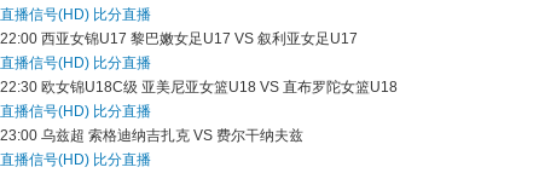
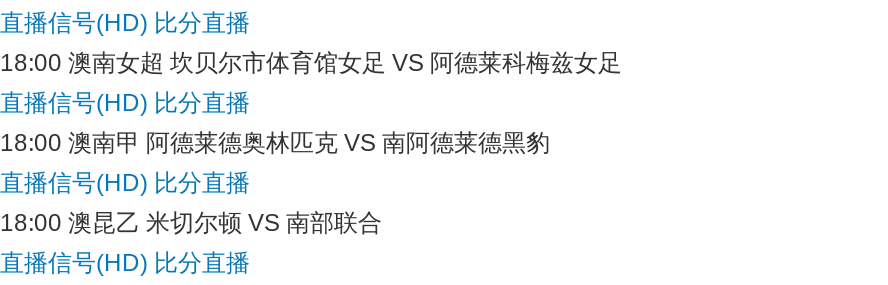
[0,30,358,47] 22:00 西亚女锦U17黎巴嫩女足U17 VS 叙利亚女足U17 -> [0,49,622,77] 18:00 澳南女超坎贝尔市体育馆女足 VS 阿德莱科梅兹女足
[0,79,398,96] 22:30 欧女锦U18C级亚美尼亚女篮U18 VS 直布罗陀女篮U18 -> [0,129,550,157] 18:00 澳南甲阿德莱德奥林匹克 VS 南阿德莱德黑豹
[0,127,303,144] 23:00 乌兹超索格迪纳吉扎克 VS 费尔干纳夫兹 -> [0,209,382,237] 18:00 澳昆乙米切尔顿 VS 南部联合

